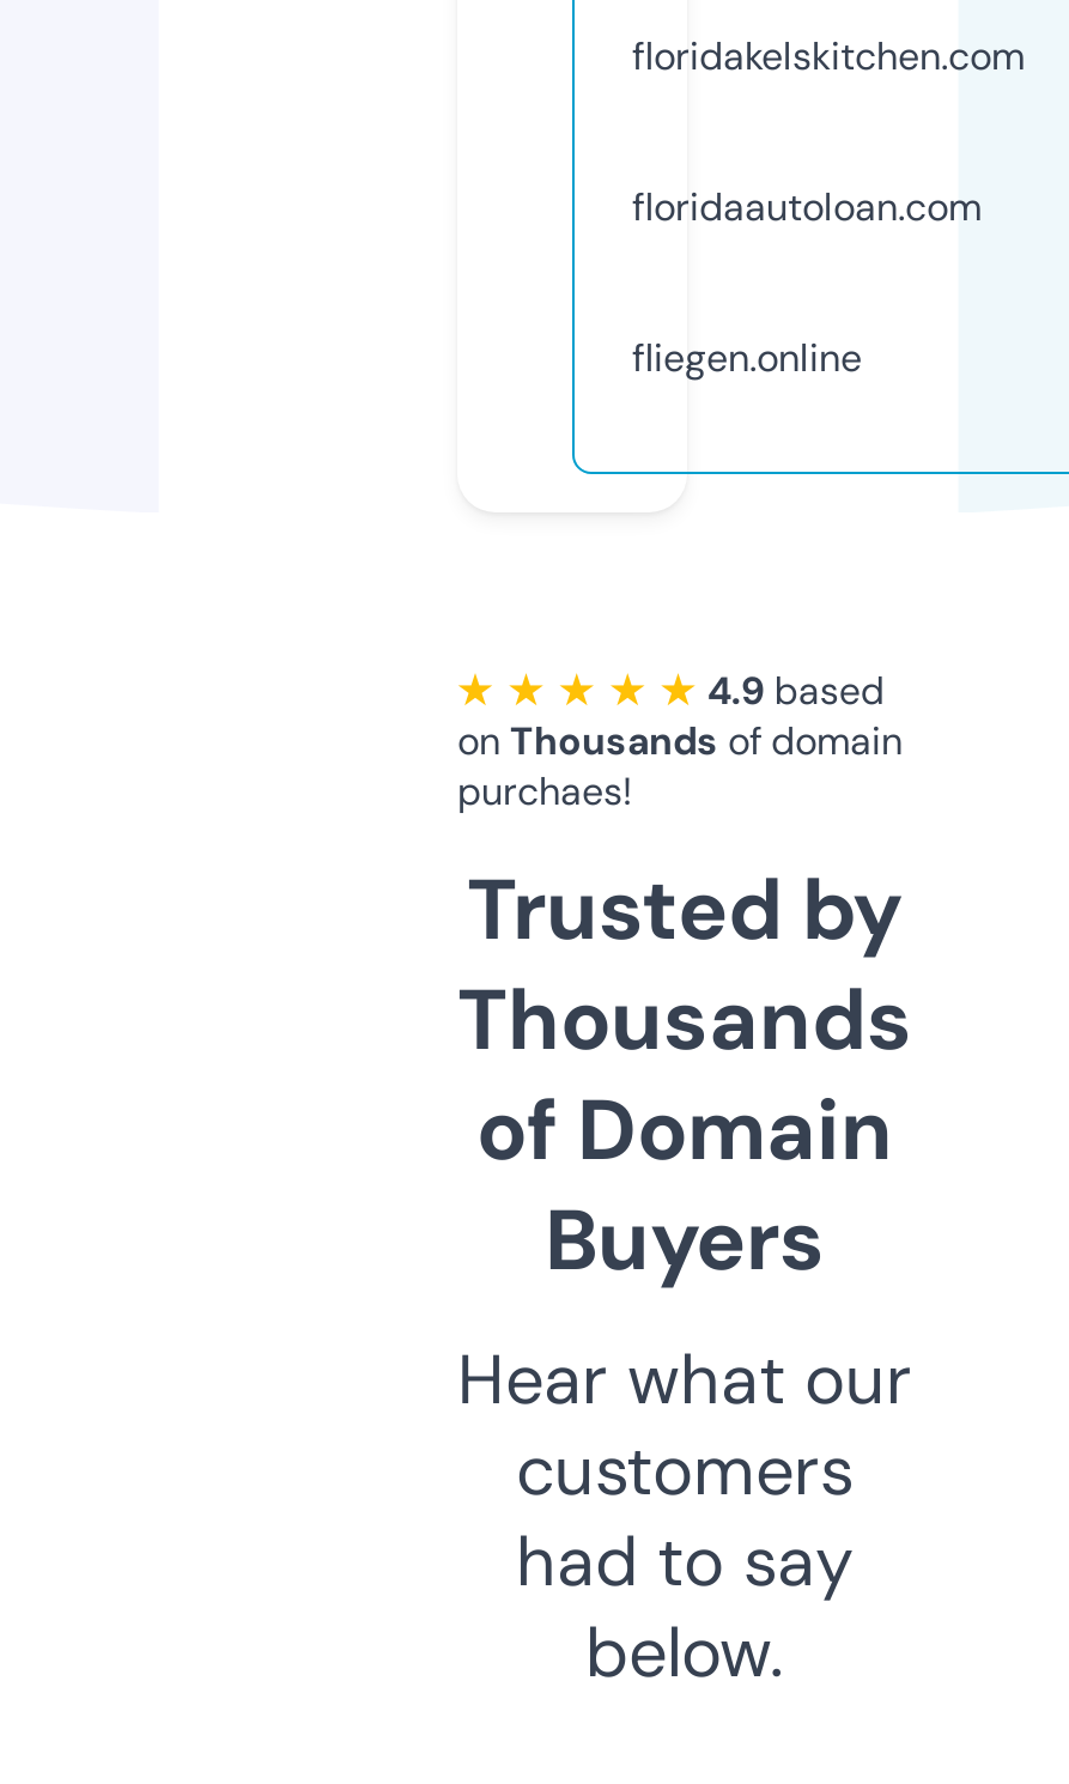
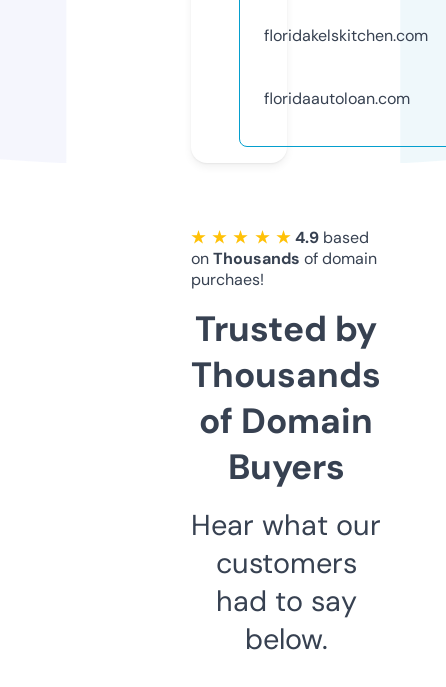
[632,332,862,383] fliegen.online -> none

